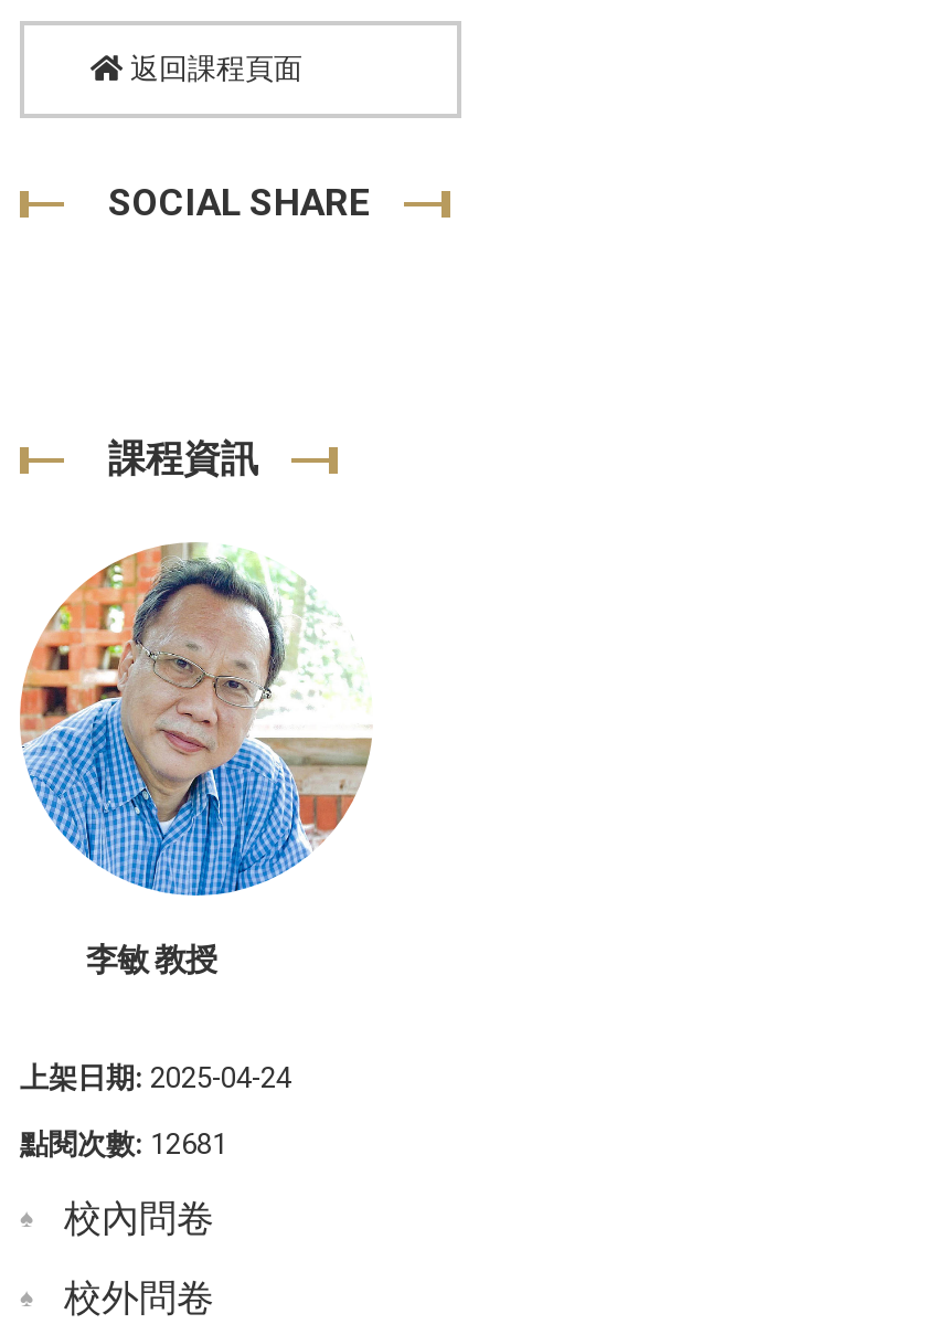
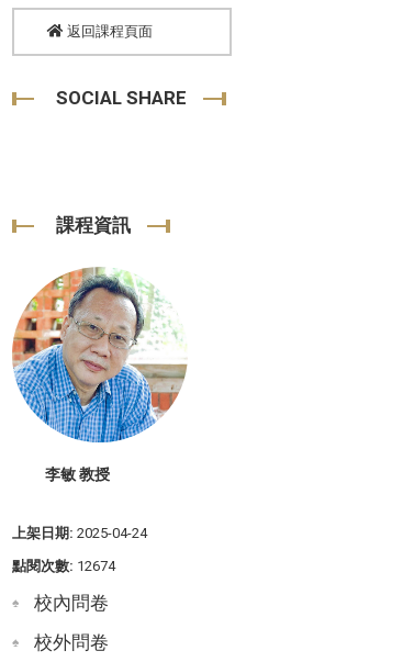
[20,1126,227,1159] 點閱次數: 12681 -> [12,557,115,574] 點閱次數: 12674

